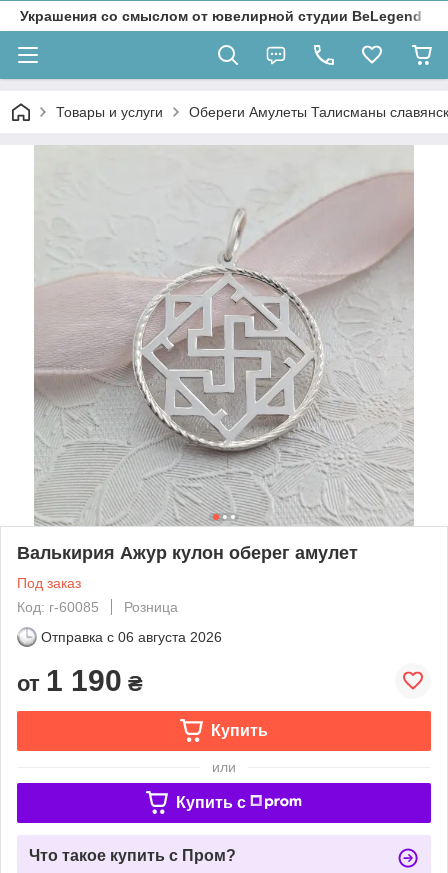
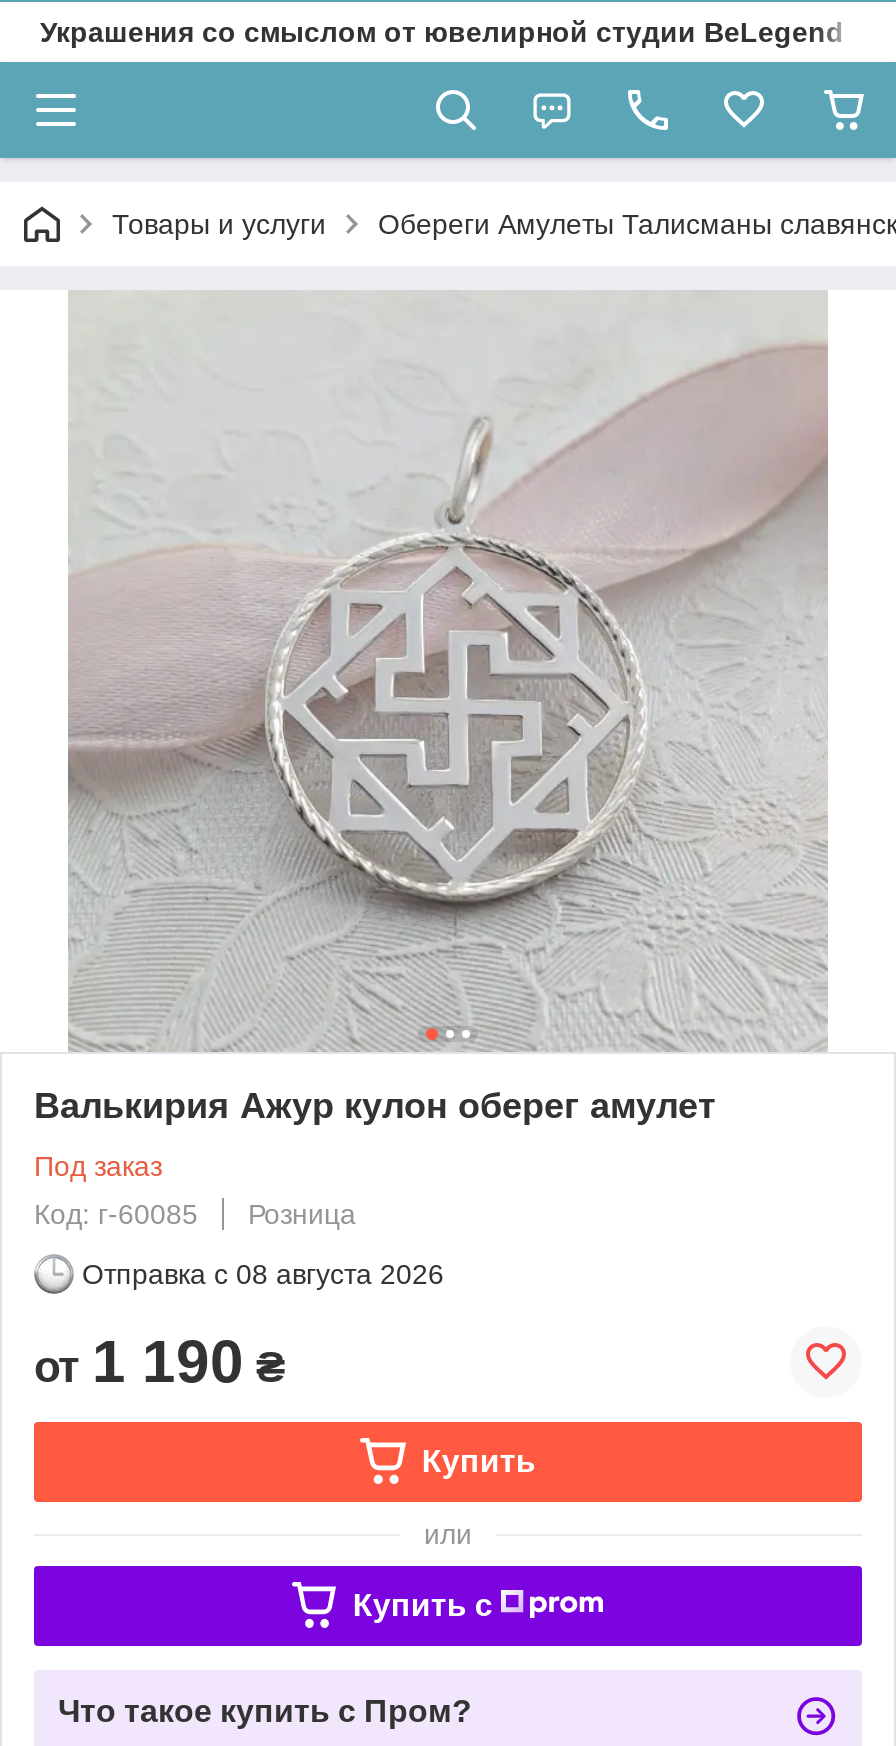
[41,629,222,645] Отправка с 06 августа 2026 -> [82,1258,444,1290] Отправка с 08 августа 2026

